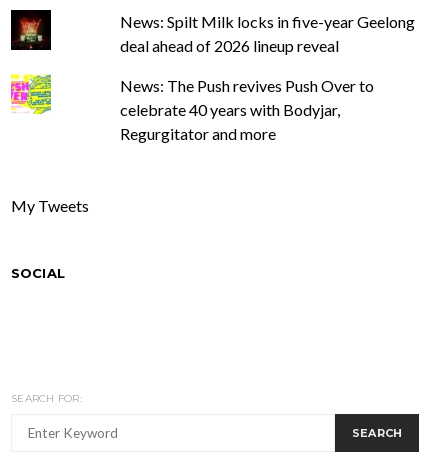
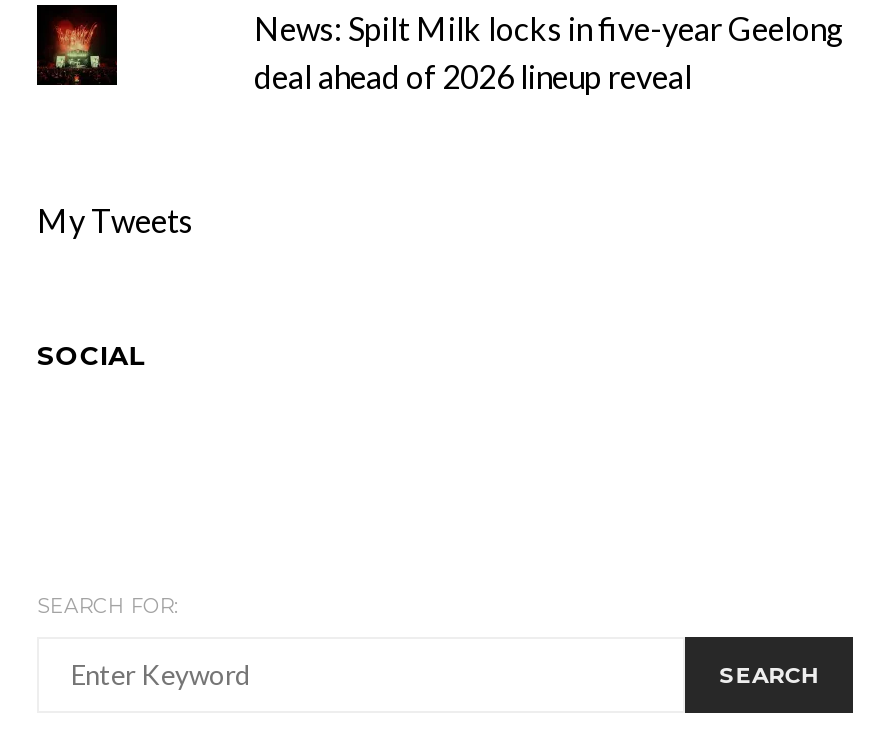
[10,73,52,115] [image] -> none
[119,76,373,143] News: The Push revives Push Over to | celebrate 40 years with Bodyjar, | Regurgitator and more -> none

